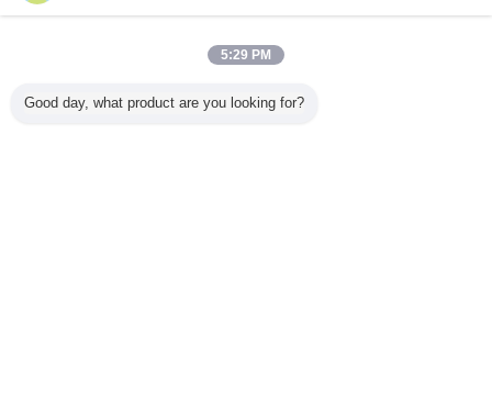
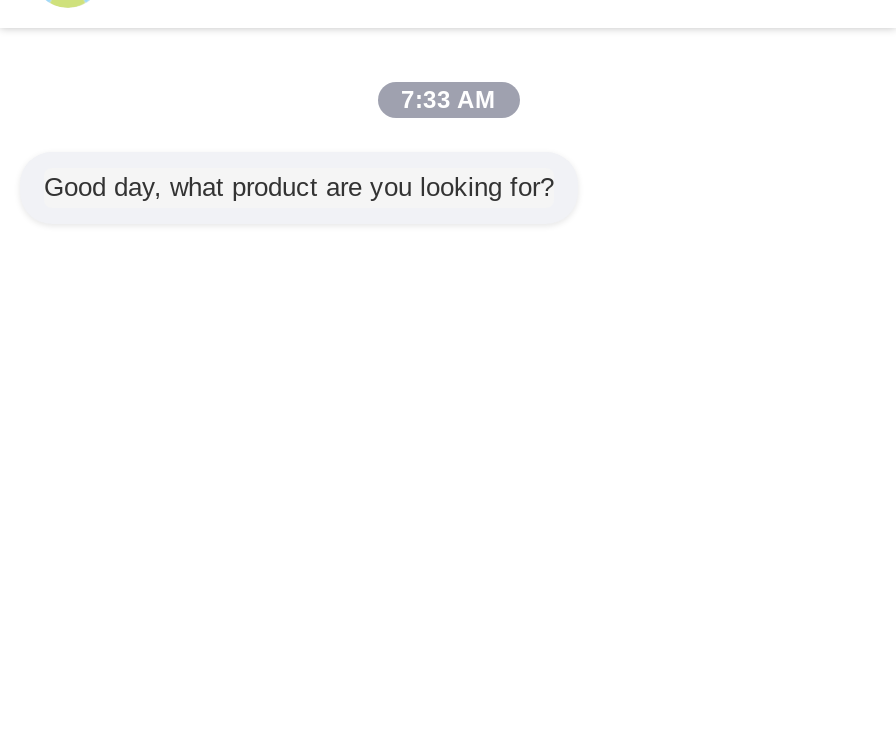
[221,47,271,63] 5:29 PM -> [401,86,495,114] 7:33 AM

